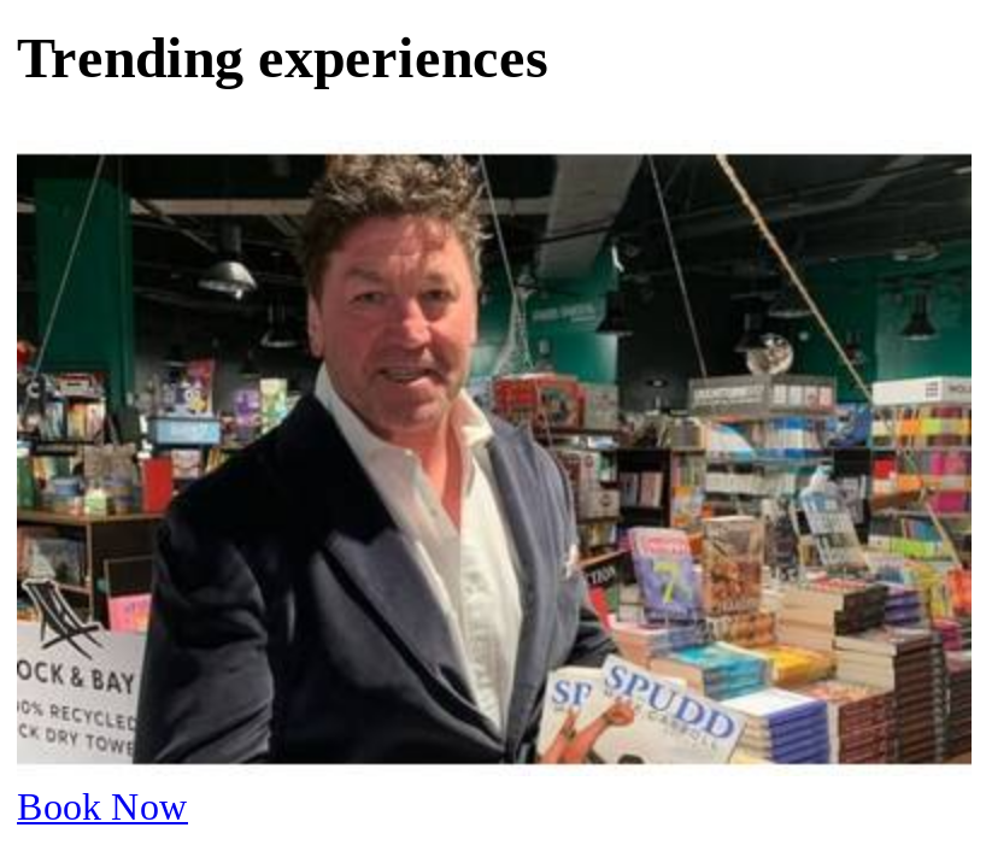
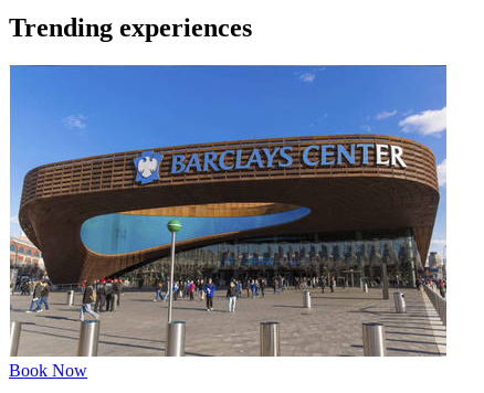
[14,140,974,776] [image] -> [9,64,448,358] [image]

